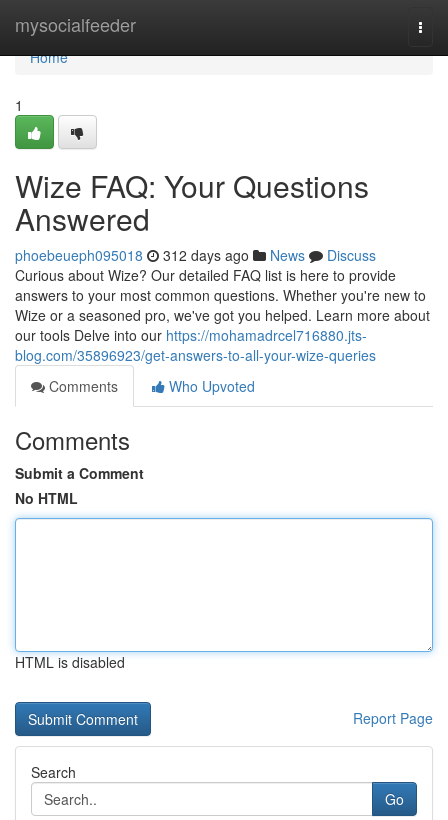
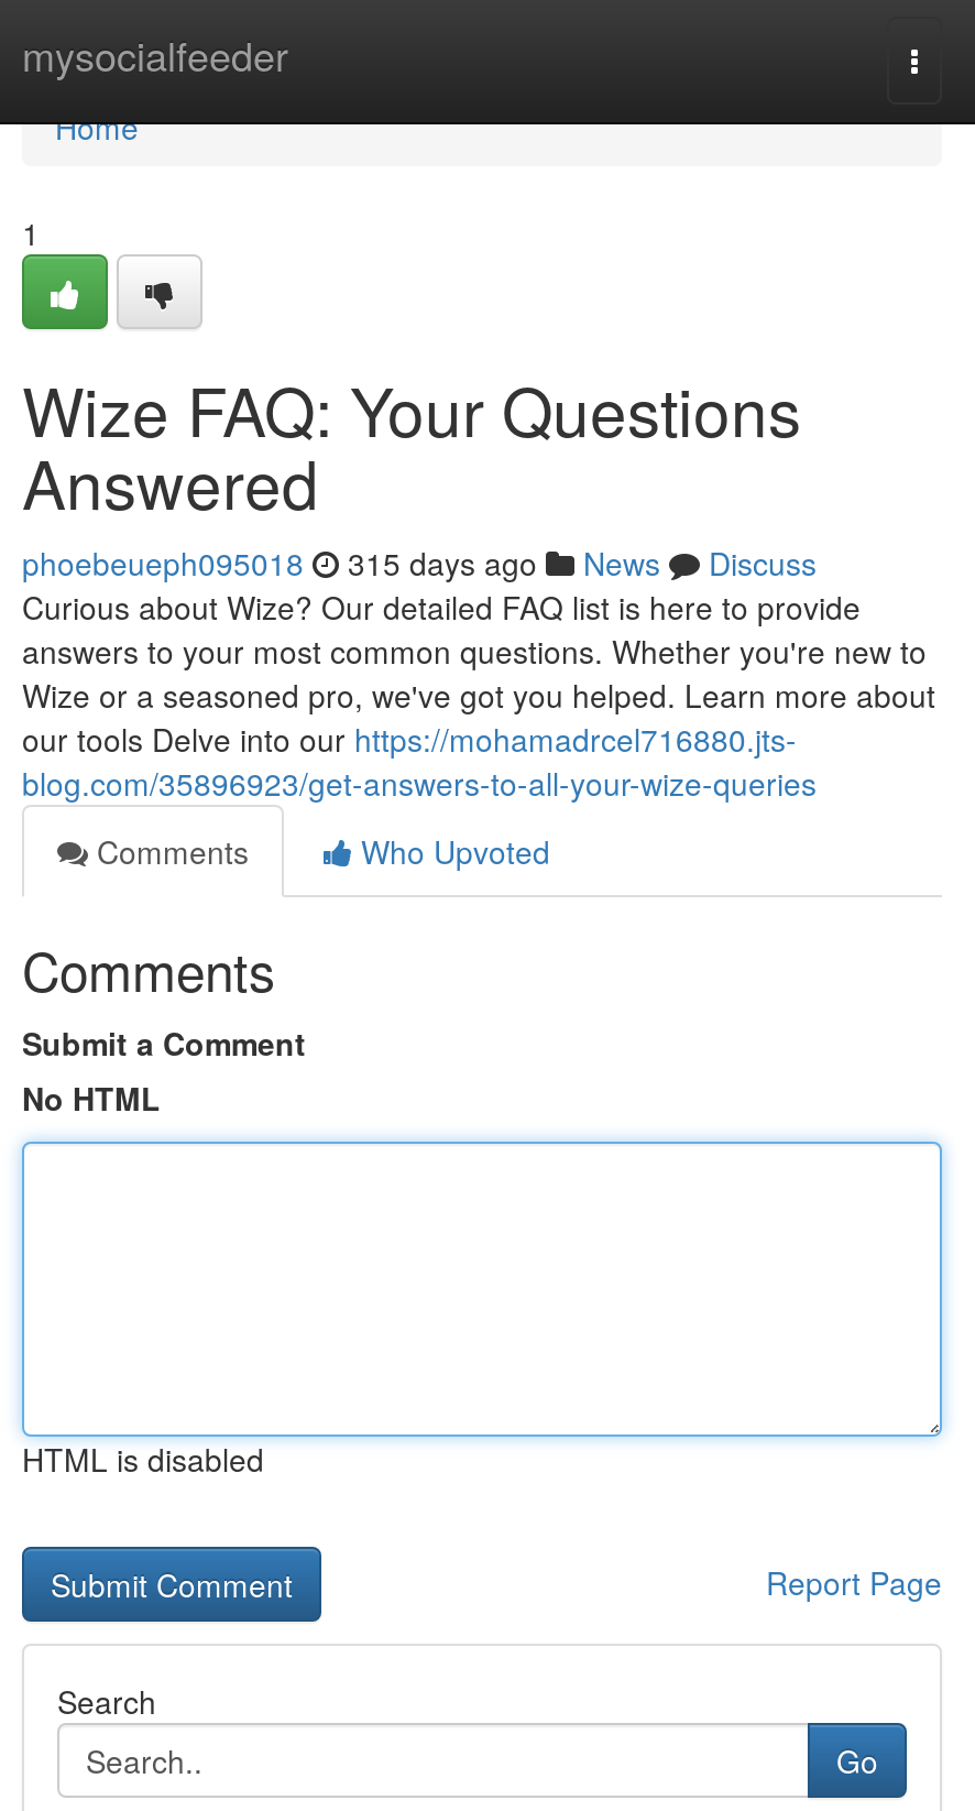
[15,245,376,265] phoebeueph095018 312 days ago News Discuss -> [22,541,817,585] phoebeueph095018 315 days ago News Discuss

